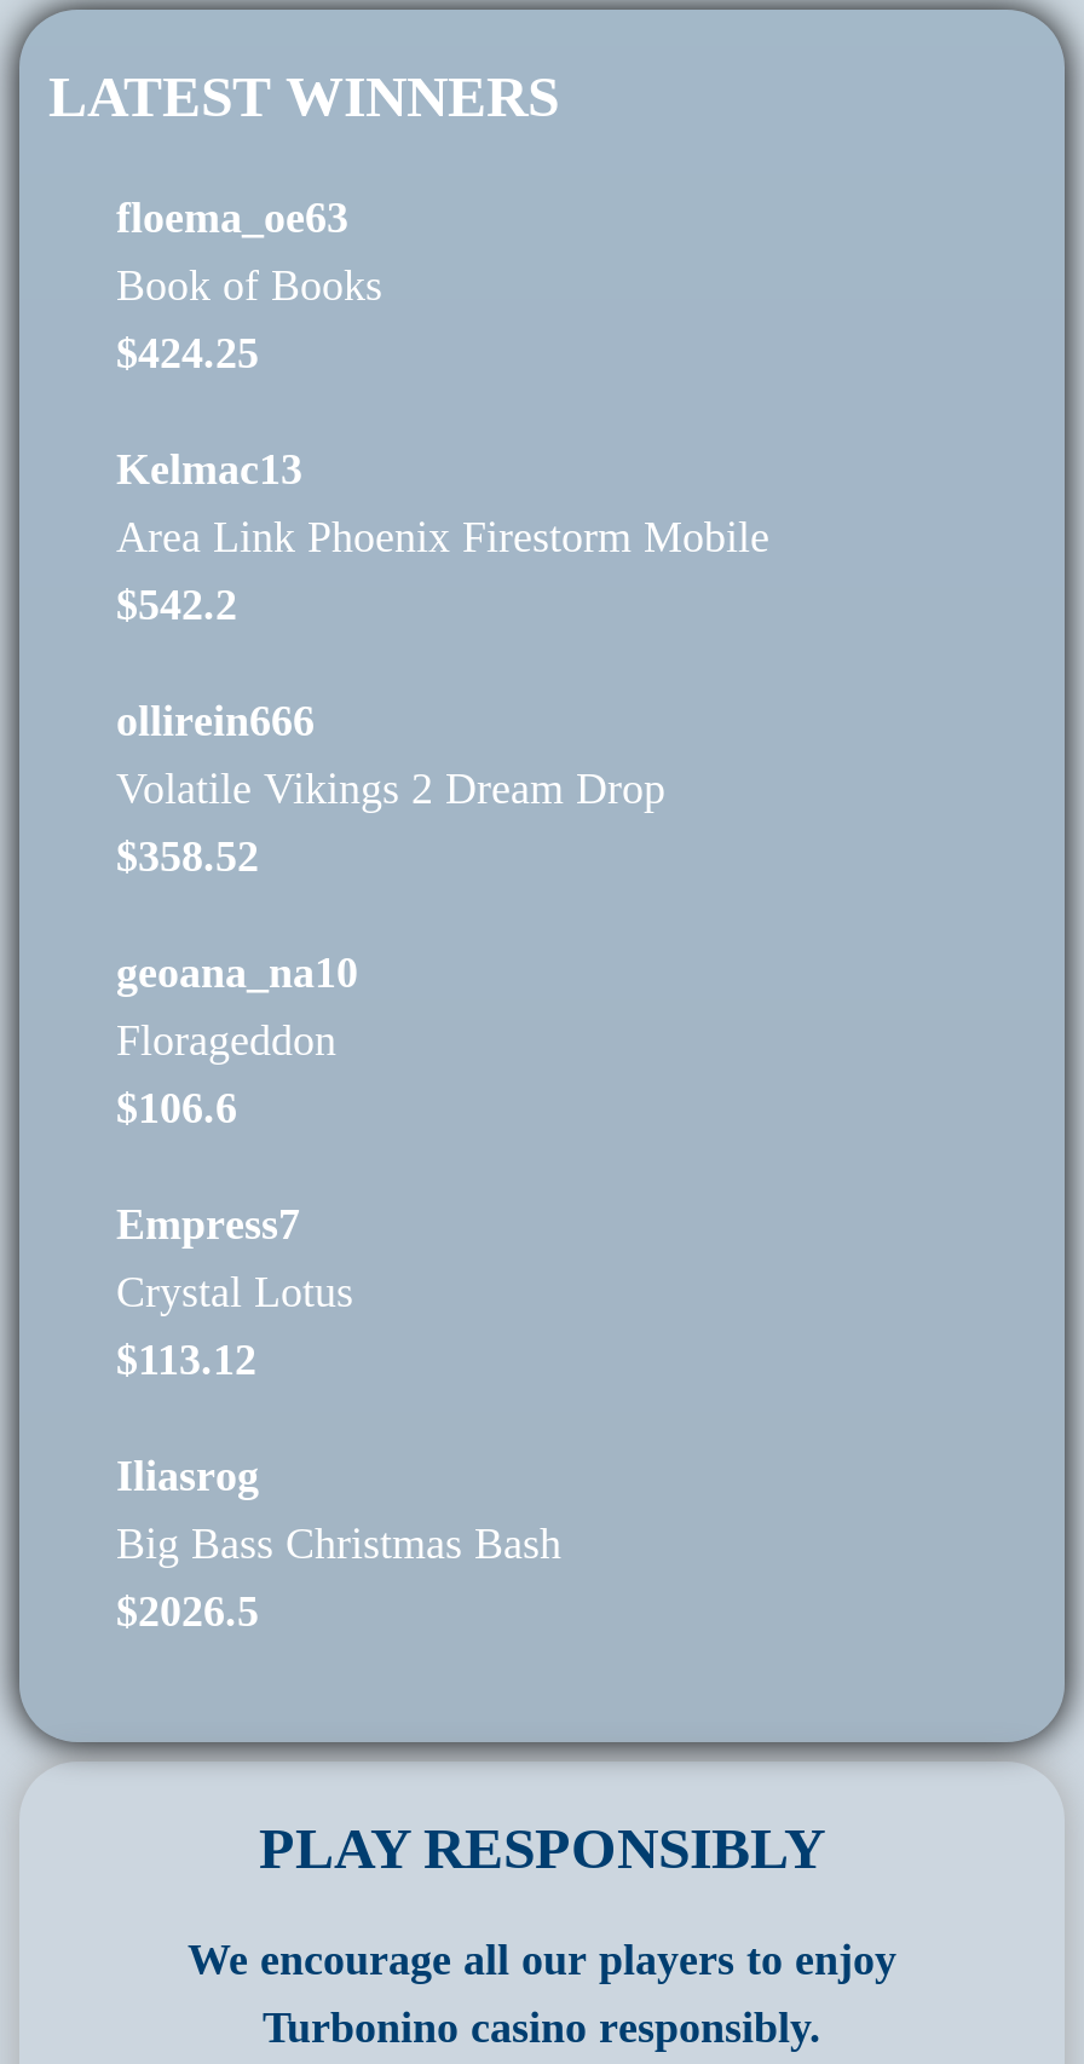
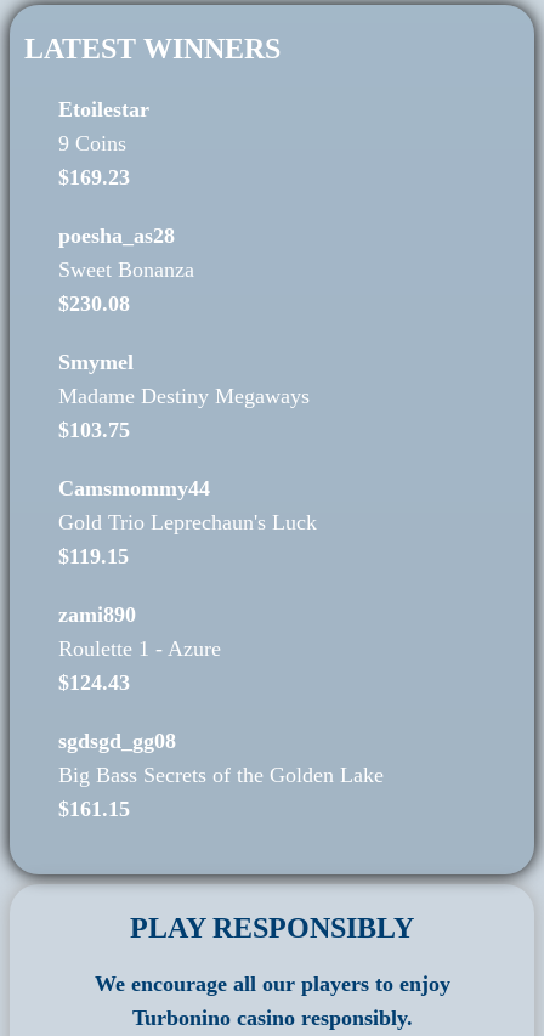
[116,194,382,377] floema_oe63 | Book of Books | $424.25 -> [58,97,149,189] Etoilestar | 9 Coins | $169.23
[116,445,769,629] Kelmac13 | Area Link Phoenix Firestorm Mobile | $542.2 -> [58,223,194,316] poesha_as28 | Sweet Bonanza | $230.08
[116,697,665,881] ollirein666 | Volatile Vikings 2 Dream Drop | $358.52 -> [58,350,310,442] Smymel | Madame Destiny Megaways | $103.75
[116,949,358,1132] geoana_na10 | Florageddon | $106.6 -> [58,476,317,568] Camsmommy44 | Gold Trio Leprechaun's Luck | $119.15
[116,1200,353,1384] Empress7 | Crystal Lotus | $113.12 -> [58,602,221,695] zami890 | Roulette 1 - Azure | $124.43
[116,1452,561,1636] Iliasrog | Big Bass Christmas Bash | $2026.5 -> [58,729,384,821] sgdsgd_gg08 | Big Bass Secrets of the Golden Lake | $161.15

